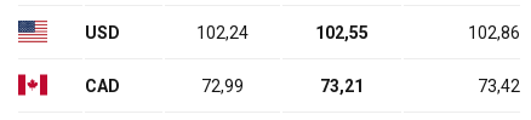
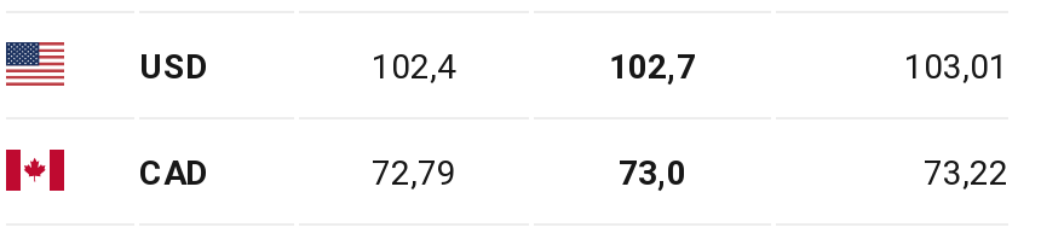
[196,23,249,42] 102,24 -> [372,47,456,85] 102,4
[315,23,369,42] 102,55 -> [609,47,696,85] 102,7
[468,23,520,42] 102,86 -> [904,47,1008,85] 103,01
[201,76,244,96] 72,99 -> [372,153,456,192] 72,79
[320,76,364,96] 73,21 -> [619,153,686,192] 73,0
[478,76,520,96] 73,42 -> [924,153,1008,192] 73,22

